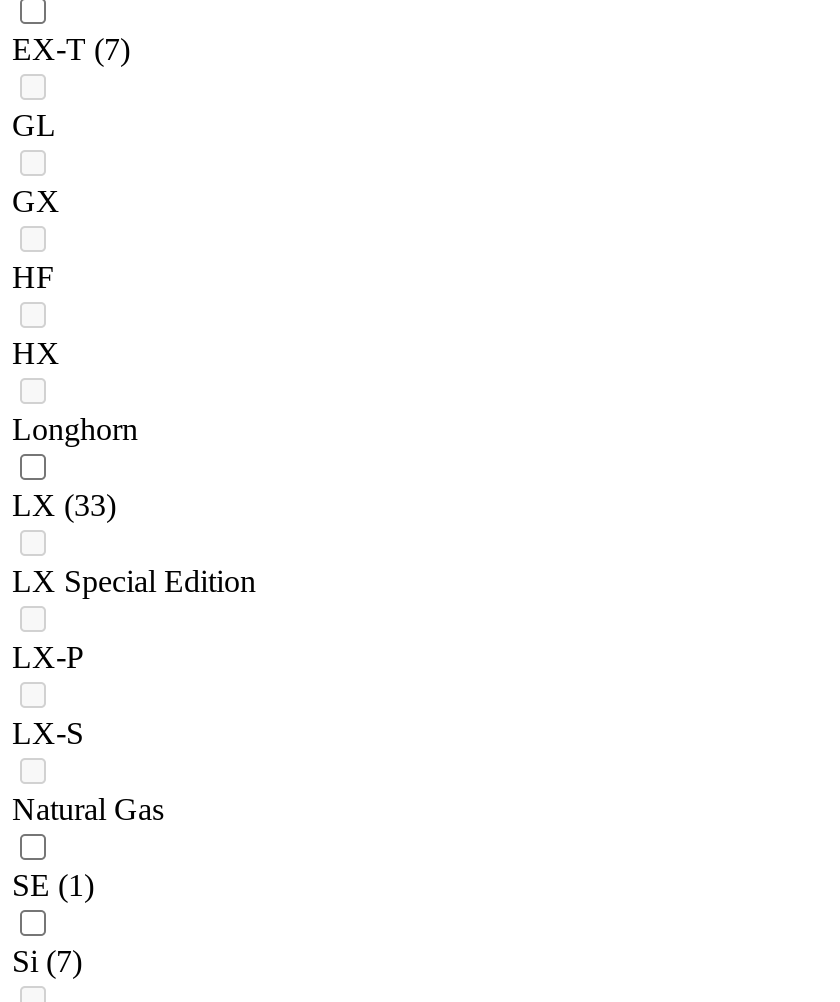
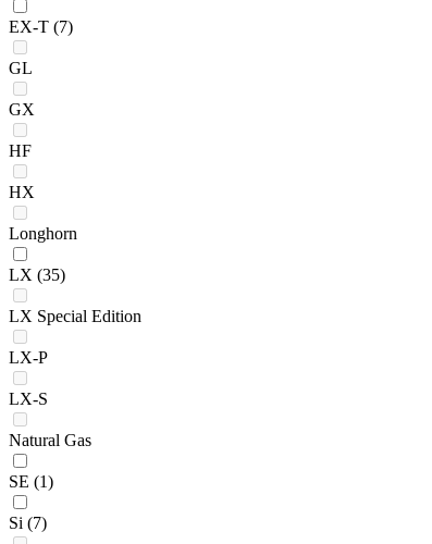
[12,489,116,523] LX (33) -> [9,266,65,284] LX (35)

